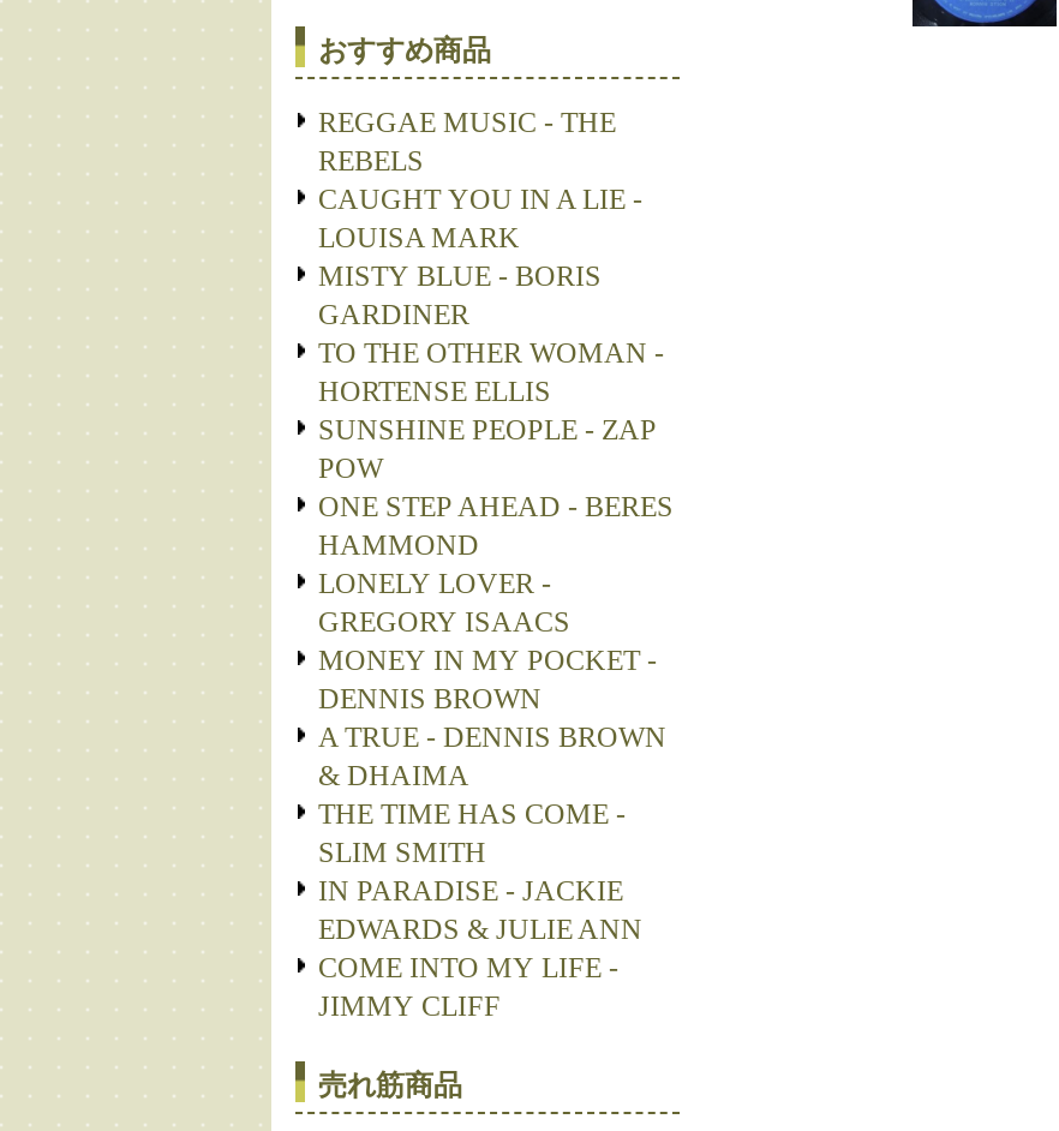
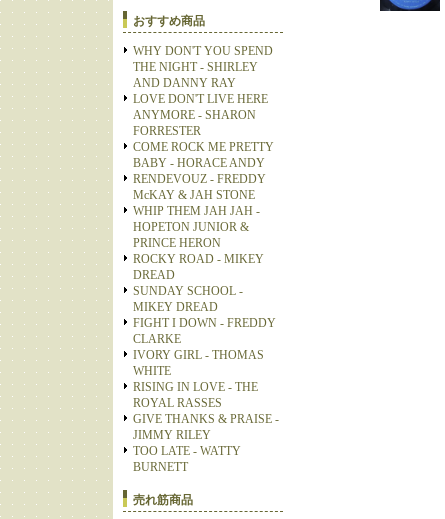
[318,106,674,1023] REGGAE MUSIC - THE | REBELS | CAUGHT YOU IN A LIE - | LOUISA MARK | MISTY BLUE - BORIS | GARDINER | TO THE OTHER WOMAN - | HORTENSE ELLIS | SUNSHINE PEOPLE - ZAP | POW | ONE STEP AHEAD - BERES | HAMMOND | LONELY LOVER - | GREGORY ISAACS | MONEY IN MY POCKET - | DENNIS BROWN | A TRUE - DENNIS BROWN | & DHAIMA | THE TIME HAS COME - | SLIM SMITH | IN PARADISE - JACKIE | EDWARDS & JULIE ANN | COME INTO MY LIFE - | JIMMY CLIFF -> [132,44,278,474] WHY DON'T YOU SPEND | THE NIGHT - SHIRLEY | AND DANNY RAY | LOVE DON'T LIVE HERE | ANYMORE - SHARON | FORRESTER | COME ROCK ME PRETTY | BABY - HORACE ANDY | RENDEVOUZ - FREDDY | McKAY & JAH STONE | WHIP THEM JAH JAH - | HOPETON JUNIOR & | PRINCE HERON | ROCKY ROAD - MIKEY | DREAD | SUNDAY SCHOOL - | MIKEY DREAD | FIGHT I DOWN - FREDDY | CLARKE | IVORY GIRL - THOMAS | WHITE | RISING IN LOVE - THE | ROYAL RASSES | GIVE THANKS & PRAISE - | JIMMY RILEY | TOO LATE - WATTY | BURNETT

